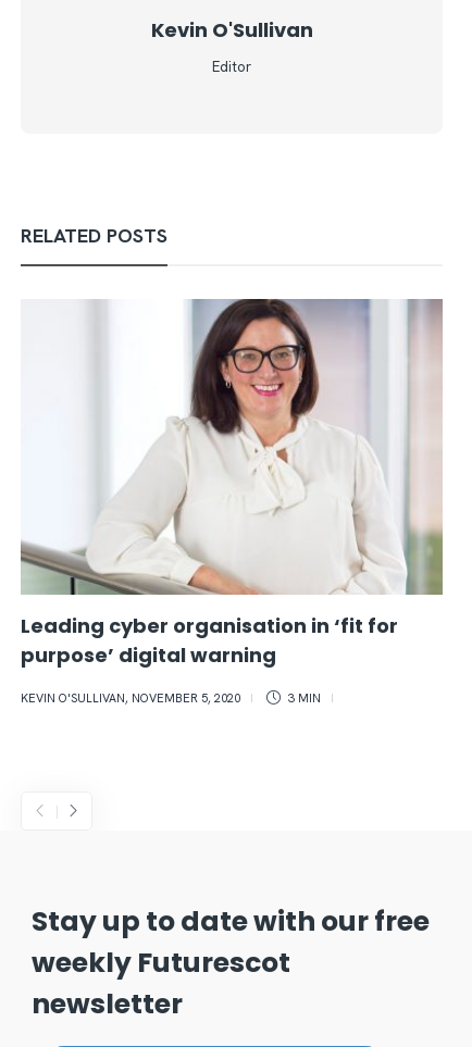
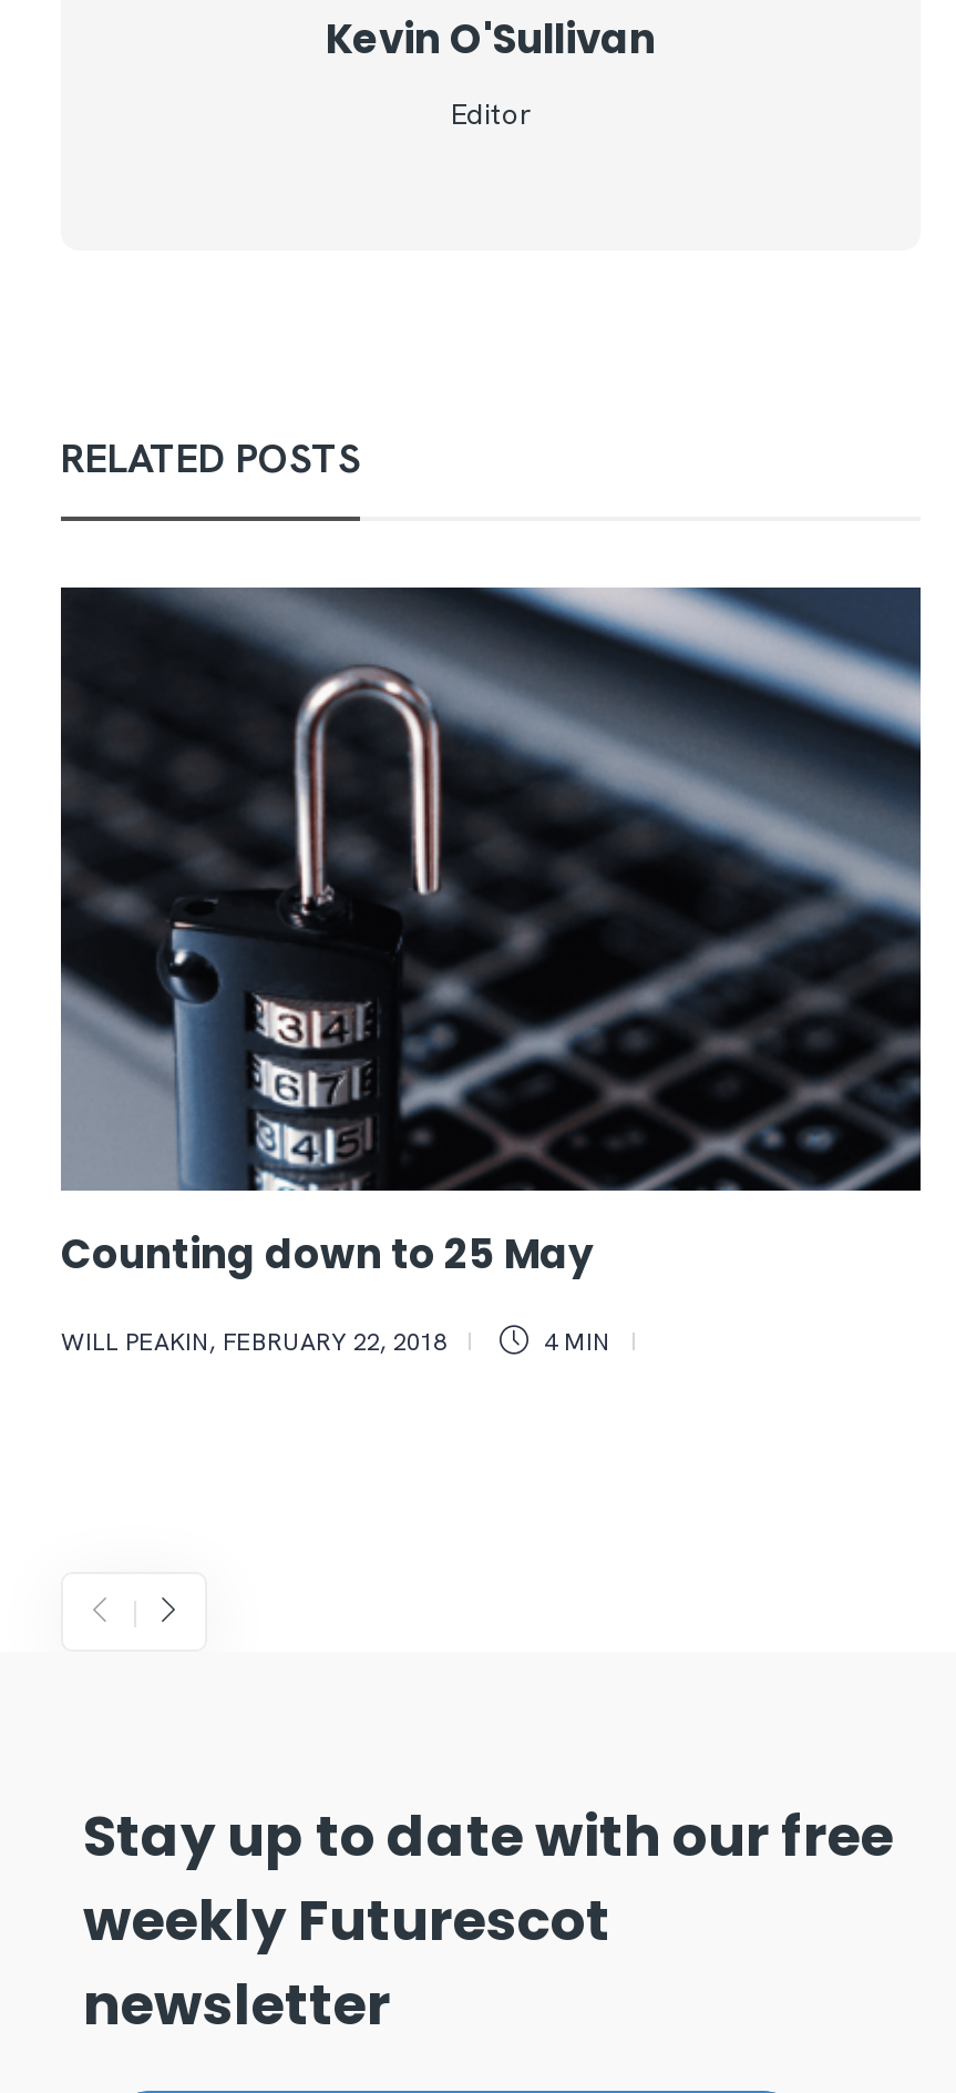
[21,298,444,668] [image] | Leading cyber organisation in ‘fit for | purpose’ digital warning -> [59,585,923,1281] [image] | Counting down to 25 May
[21,690,321,705] KEVIN O'SULLIVAN, NOVEMBER 5, 2020 | 3 MIN -> [61,1325,610,1356] WILL PEAKIN, FEBRUARY 22, 2018 | 4 MIN

